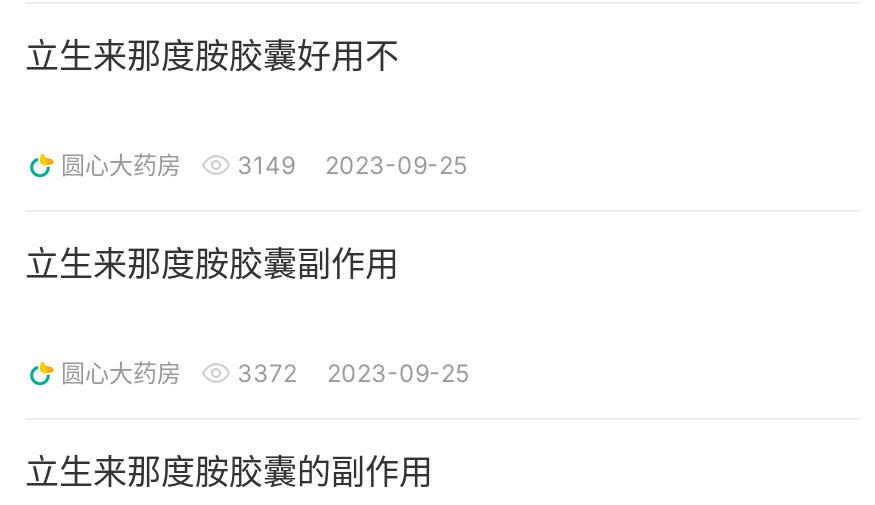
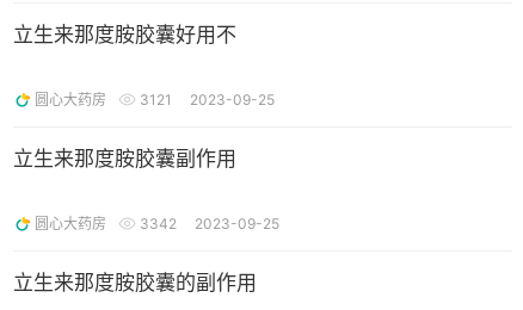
[61,149,467,179] 圆心大药房 3149 2023-09-25 -> [35,90,275,108] 圆心大药房 3121 2023-09-25
[61,357,469,387] 圆心大药房 3372 2023-09-25 -> [35,214,279,232] 圆心大药房 3342 2023-09-25

